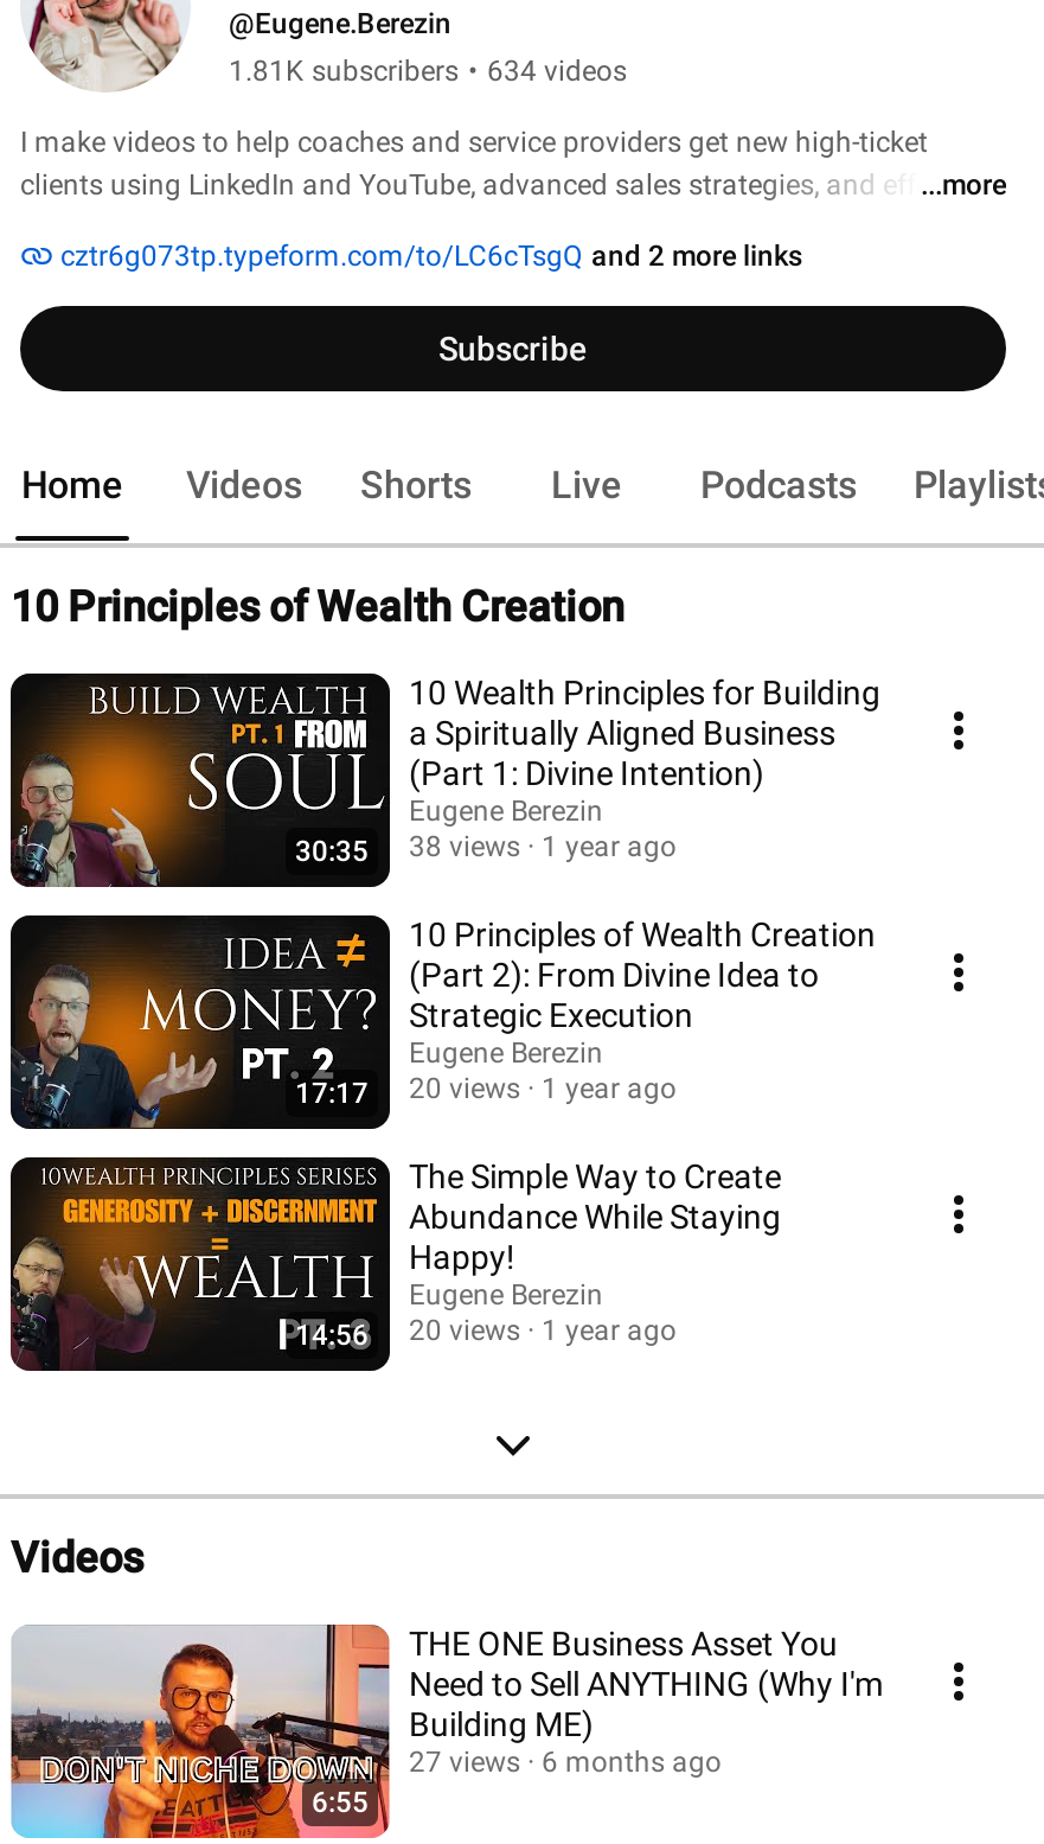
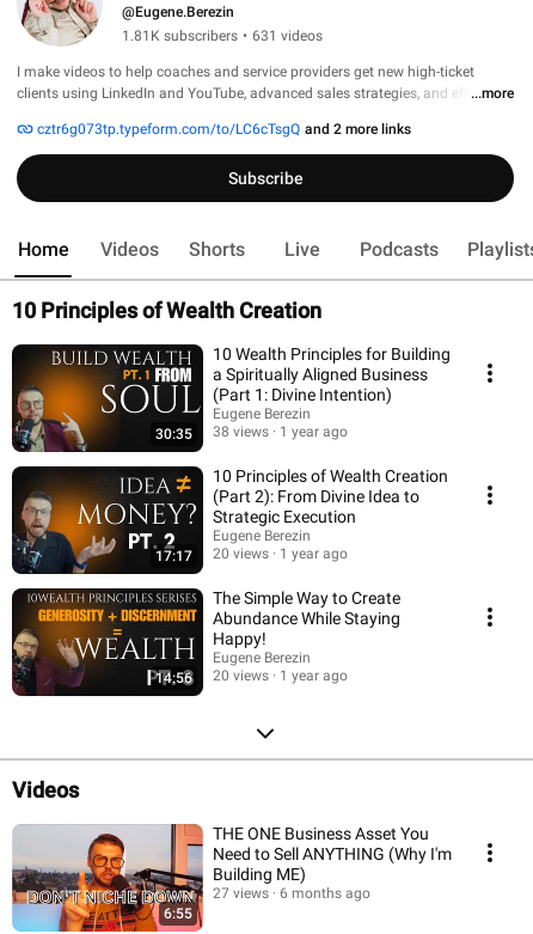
[229,55,627,88] 1.81K subscribers • 634 videos -> [122,28,323,44] 1.81K subscribers • 631 videos

